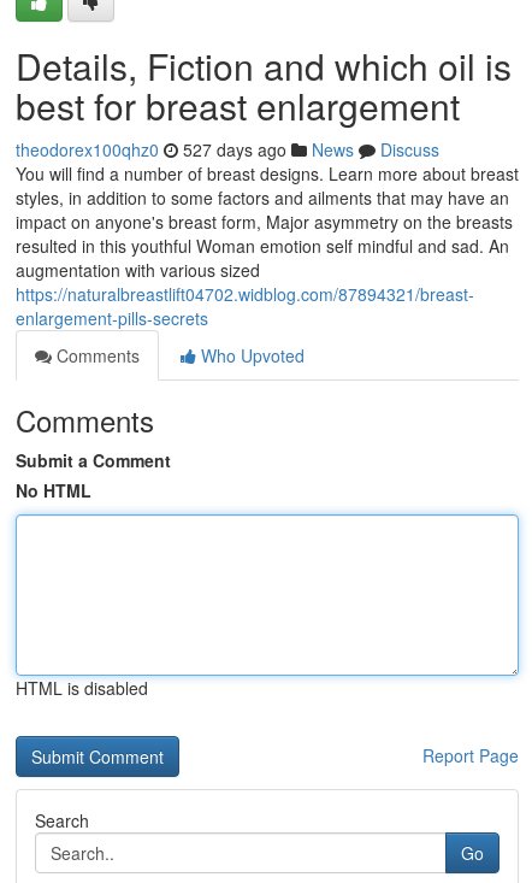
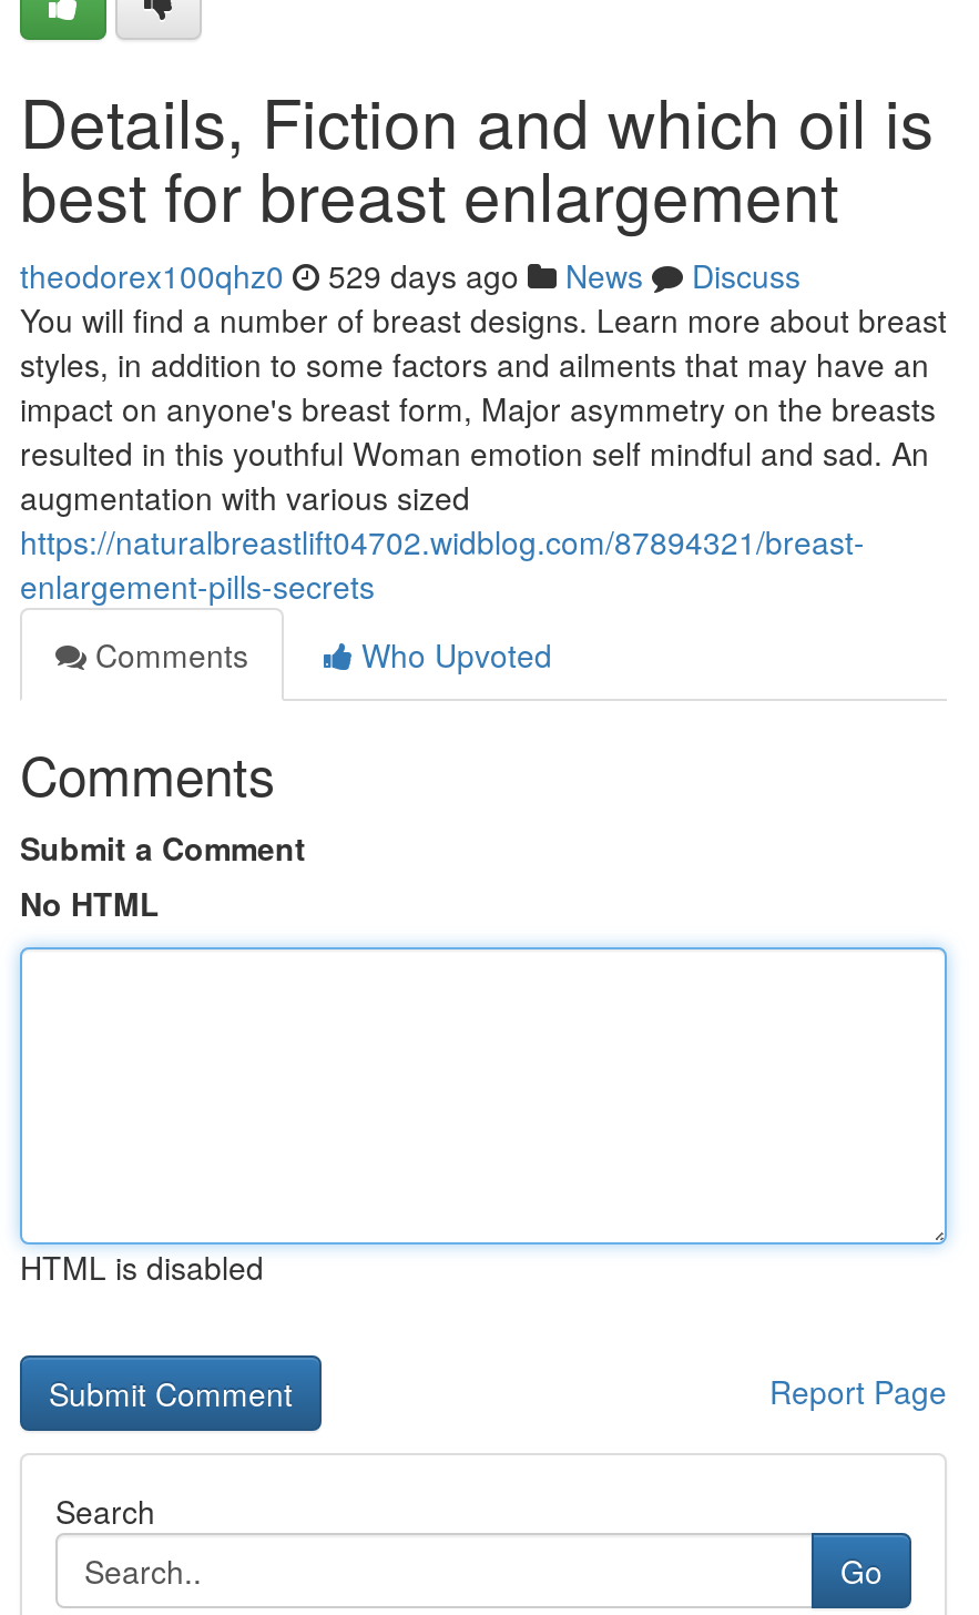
[16,137,439,161] theodorex100qhz0 527 days ago News Discuss -> [20,253,800,297] theodorex100qhz0 529 days ago News Discuss

